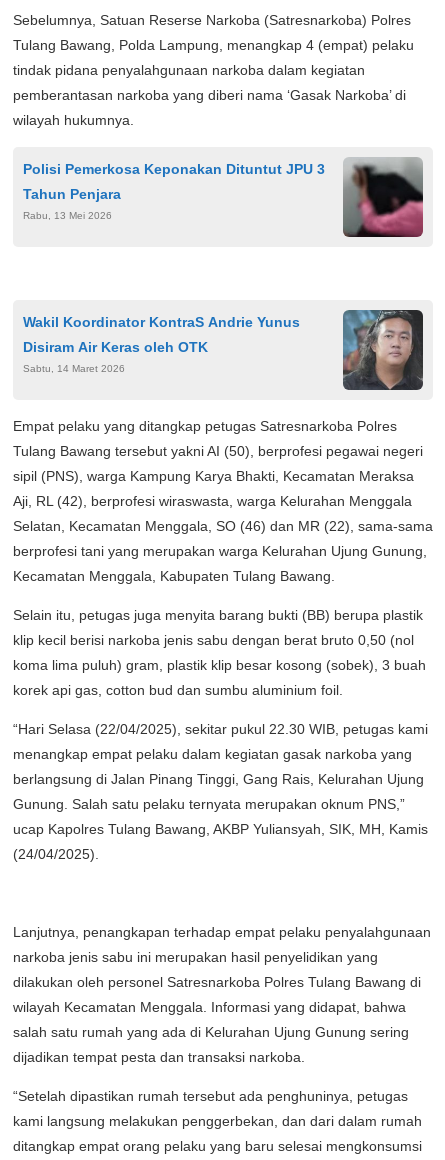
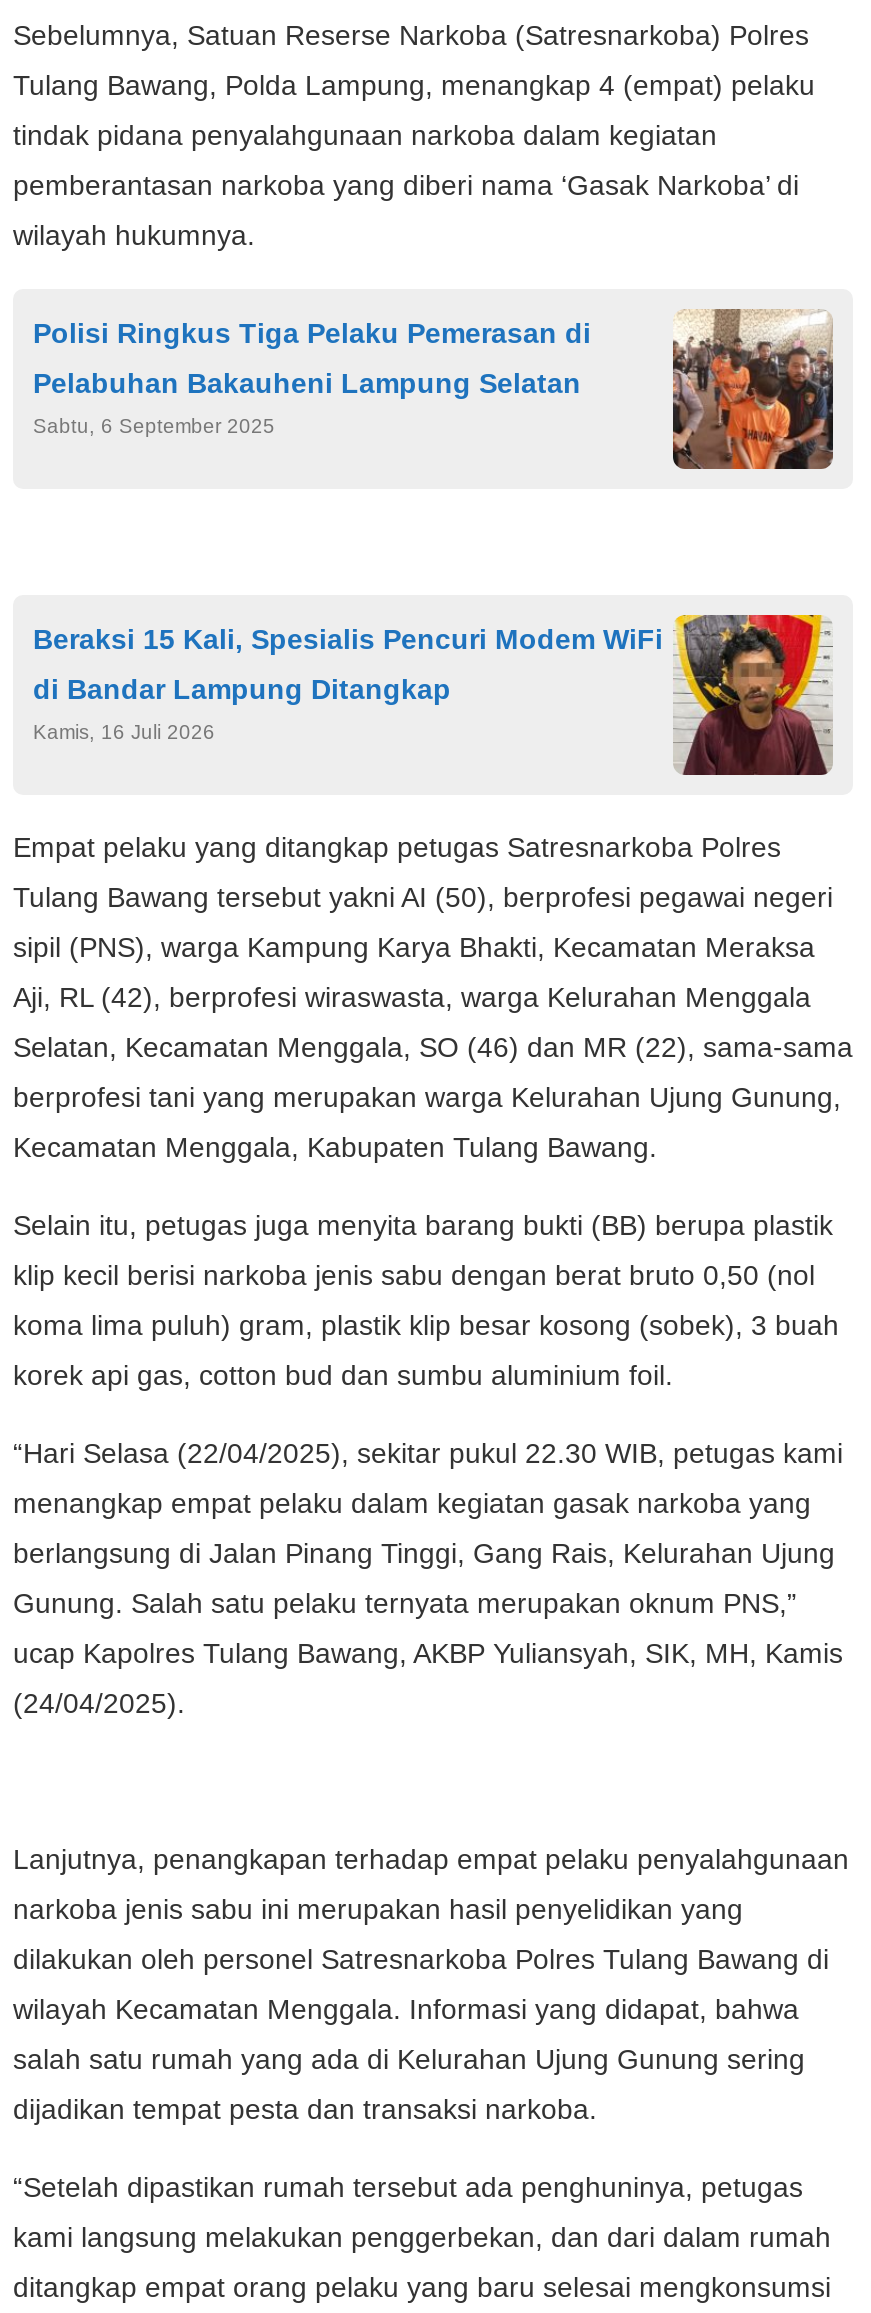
[23,157,424,238] [image] | Polisi Pemerkosa Keponakan Dituntut JPU 3 -> [33,309,835,471] [image] | Polisi Ringkus Tiga Pelaku Pemerasan di
[23,186,121,202] Tahun Penjara -> [33,367,581,399] Pelabuhan Bakauheni Lampung Selatan
[23,210,112,221] Rabu, 13 Mei 2026 -> [33,415,275,437] Sabtu, 6 September 2025
[23,314,300,330] Wakil Koordinator KontraS Andrie Yunus -> [33,623,663,655] Beraksi 15 Kali, Spesialis Pencuri Modem WiFi
[342,309,424,390] [image] -> [673,613,833,775] [image]
[23,339,208,355] Disiram Air Keras oleh OTK -> [33,673,451,705] di Bandar Lampung Ditangkap
[23,363,125,374] Sabtu, 14 Maret 2026 -> [33,721,215,743] Kamis, 16 Juli 2026

